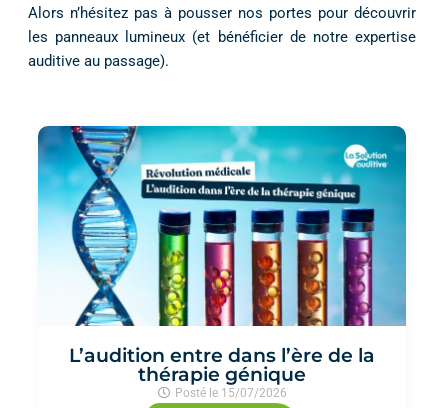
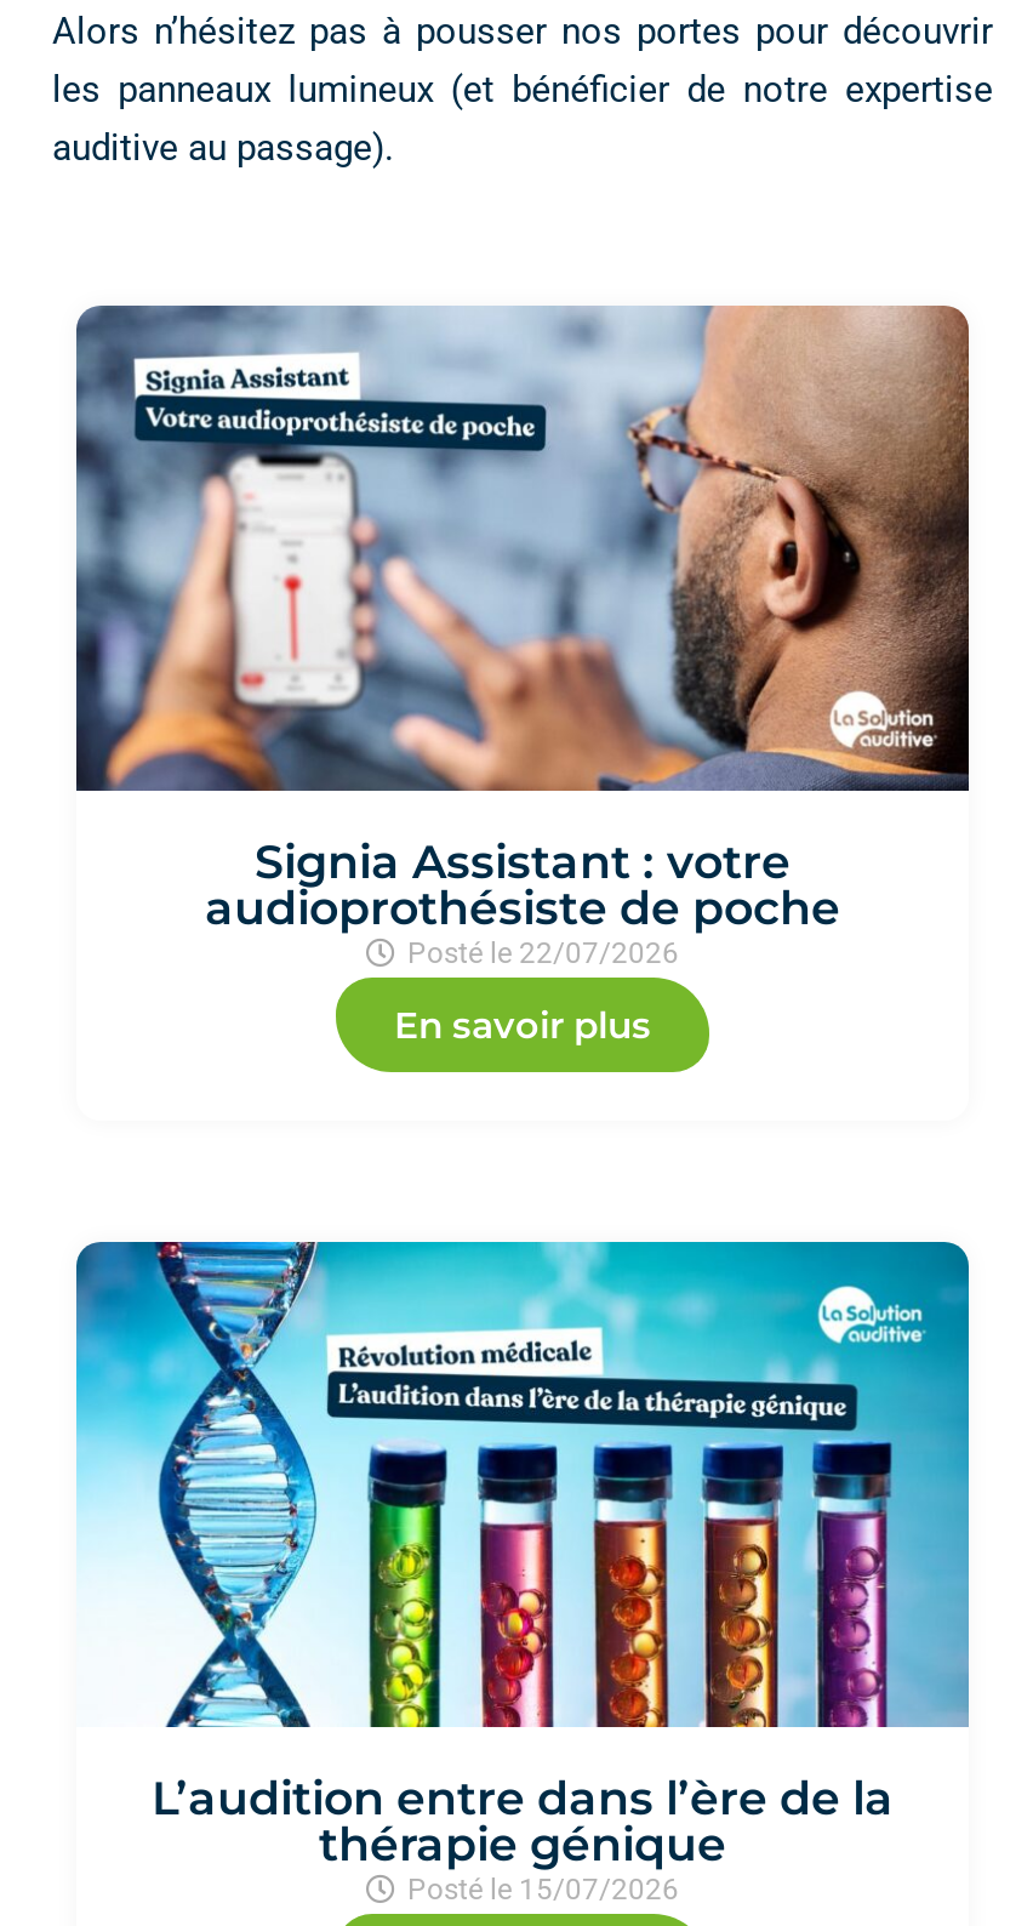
none -> [74,303,971,1047] [image] | Signia Assistant : votre | audioprothésiste de poche | Posté le 22/07/2026 | En savoir plus

